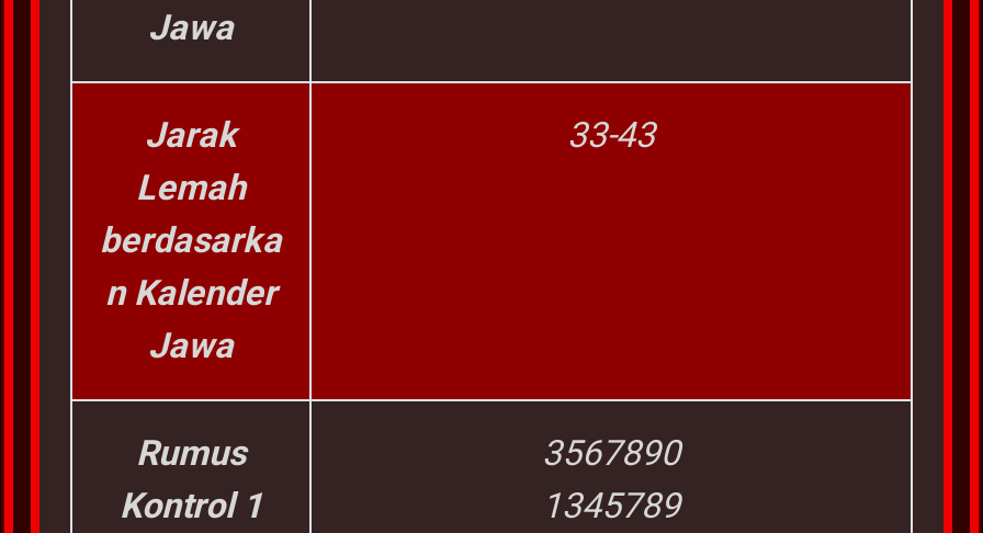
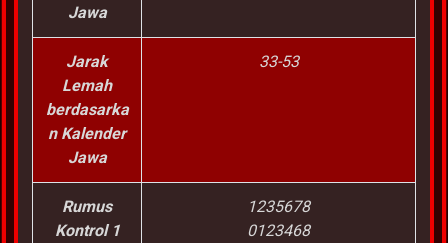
[567,114,655,156] 33-43 -> [258,52,298,71] 33-53
[542,432,680,474] 3567890 -> [247,197,310,216] 1235678
[542,485,680,526] 1345789 -> [247,221,310,240] 0123468

